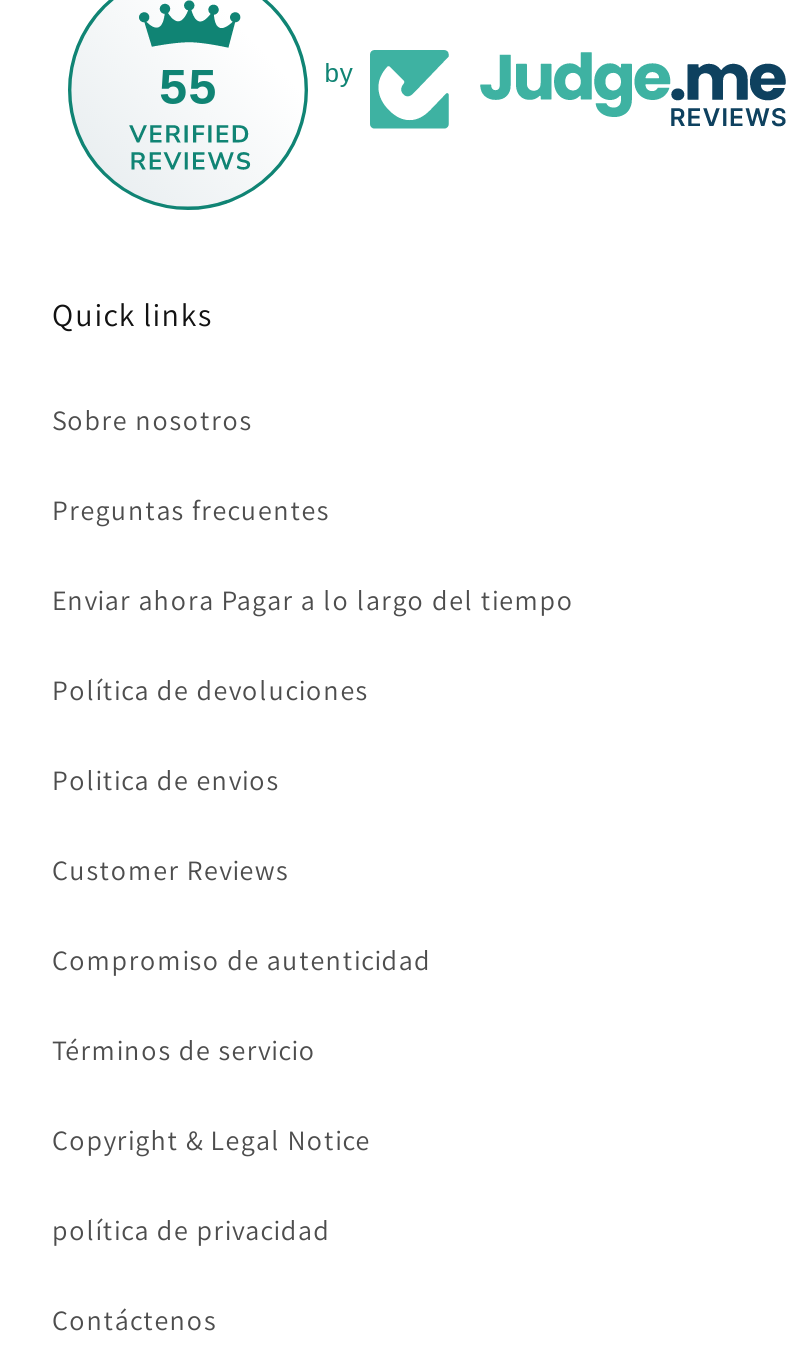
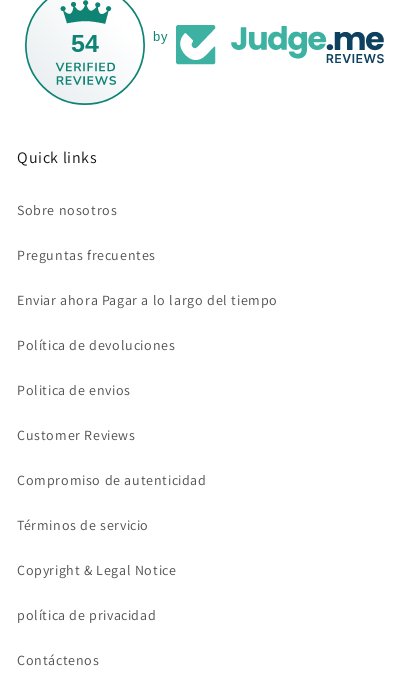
[159,58,218,114] 55 -> [71,29,100,57] 54

